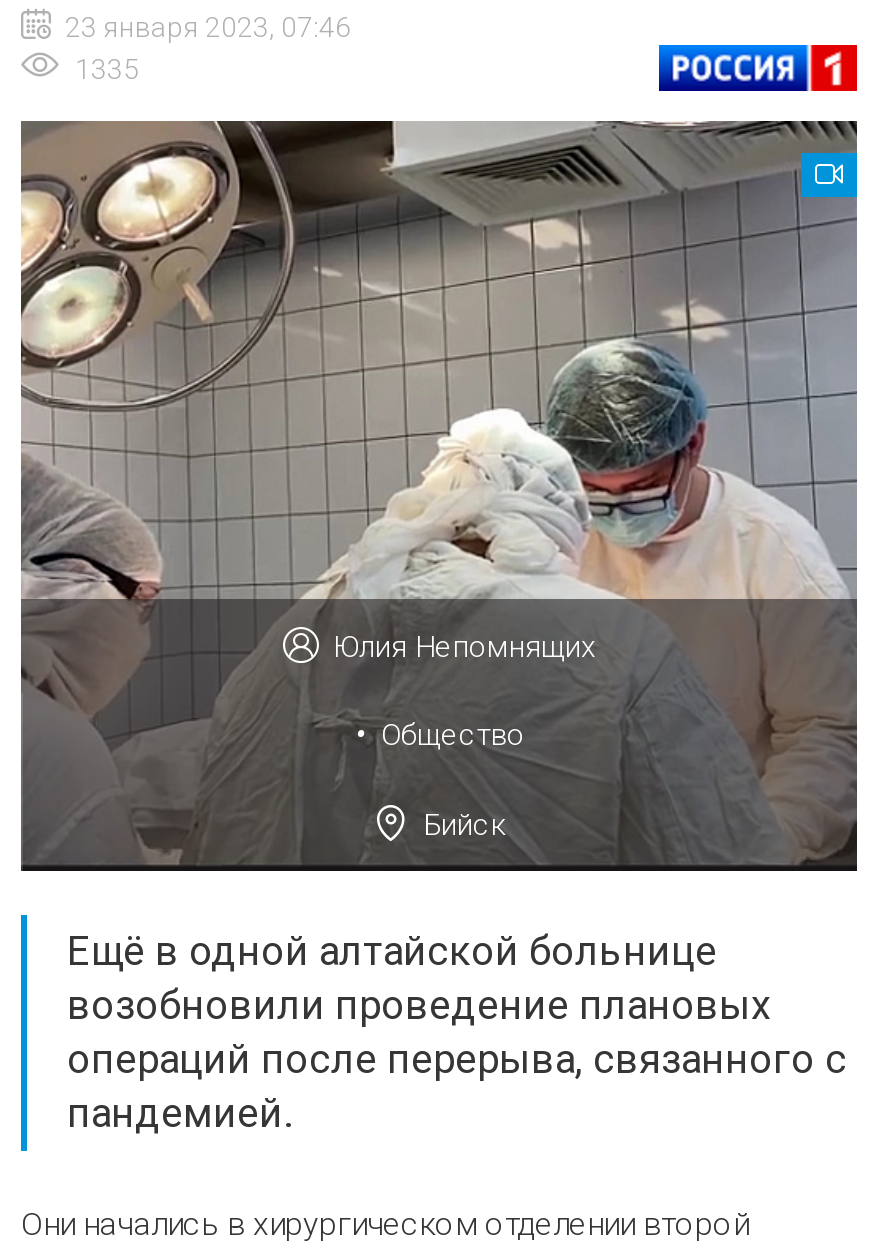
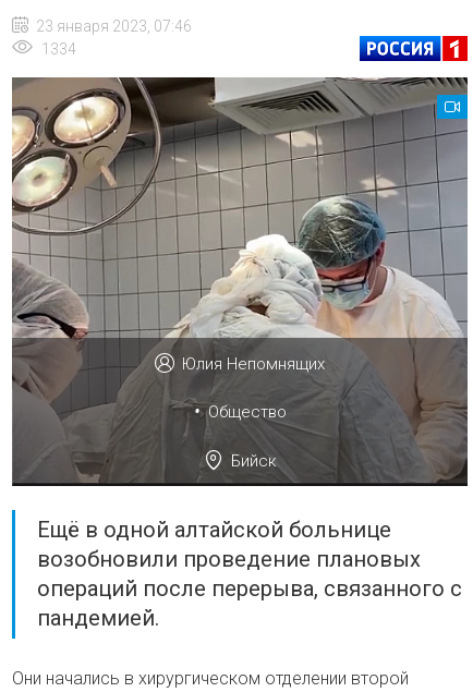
[69,53,139,85] 1335 -> [38,40,76,58] 1334

